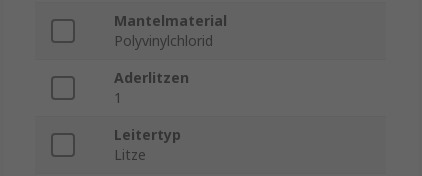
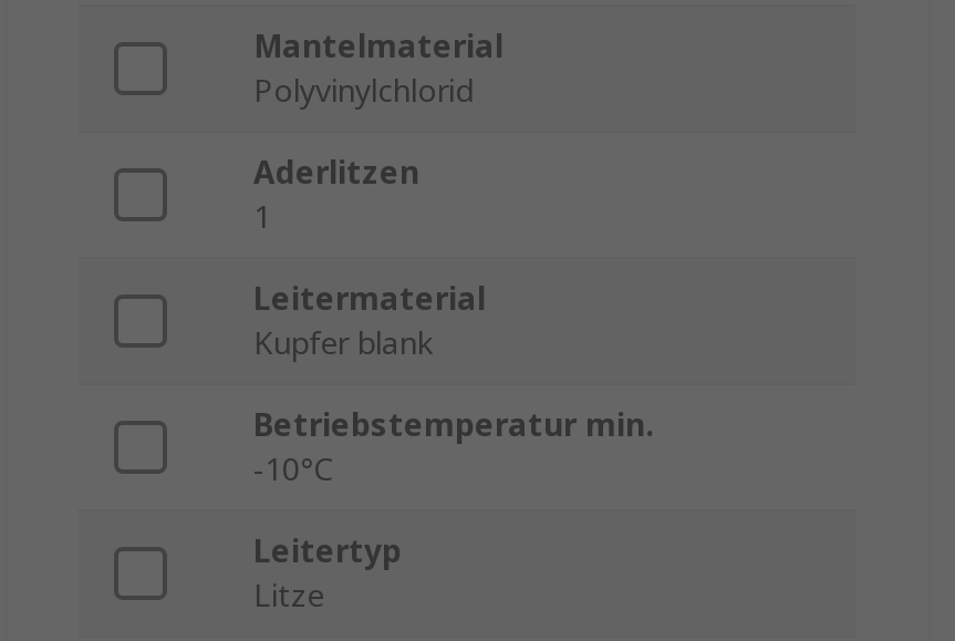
none -> [253,278,654,490] Leitermaterial | Kupfer blank | Betriebstemperatur min. | -10°C

